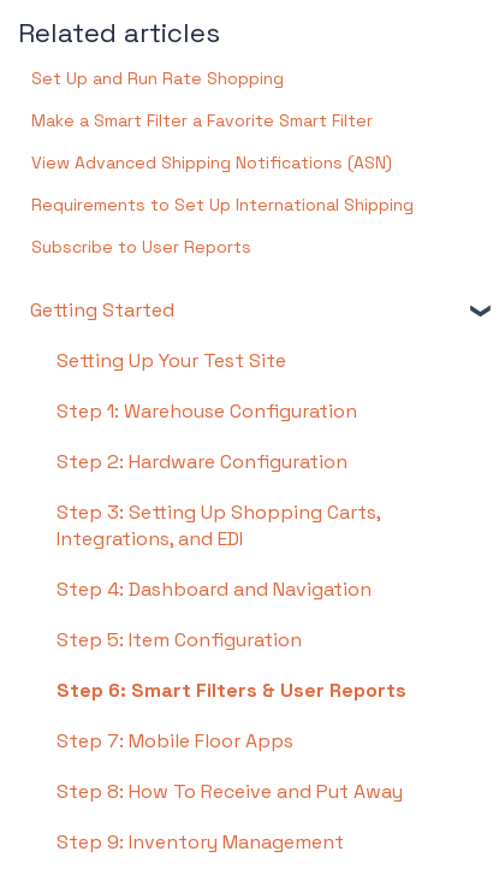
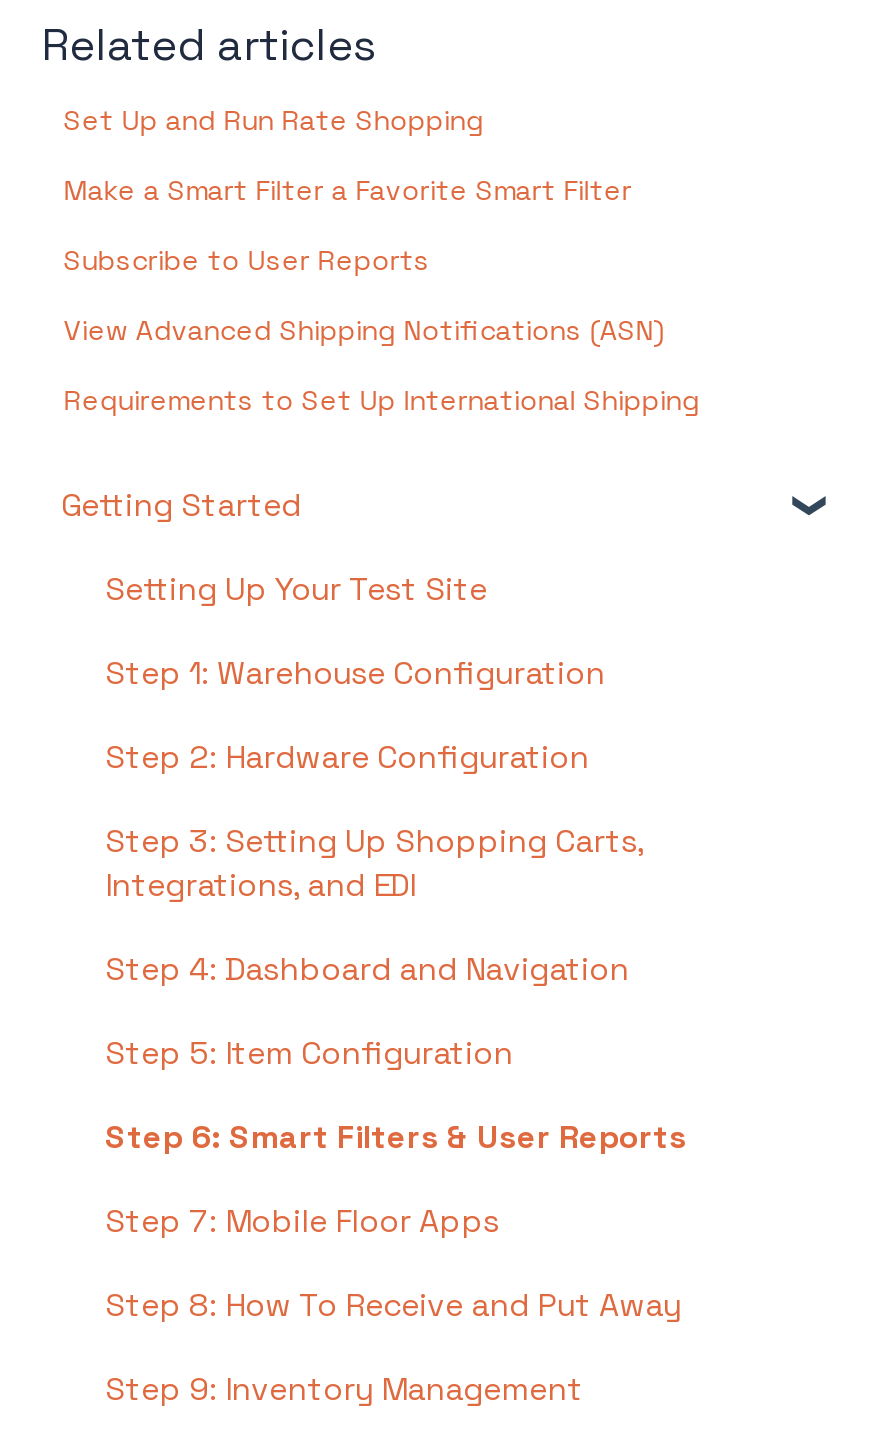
moved [32,151,414,215] -> [63,311,699,417]: View Advanced Shipping Notifications (ASN) | Requirements to Set Up International Shipping
moved [32,235,252,257] -> [63,241,429,277]: Subscribe to User Reports

